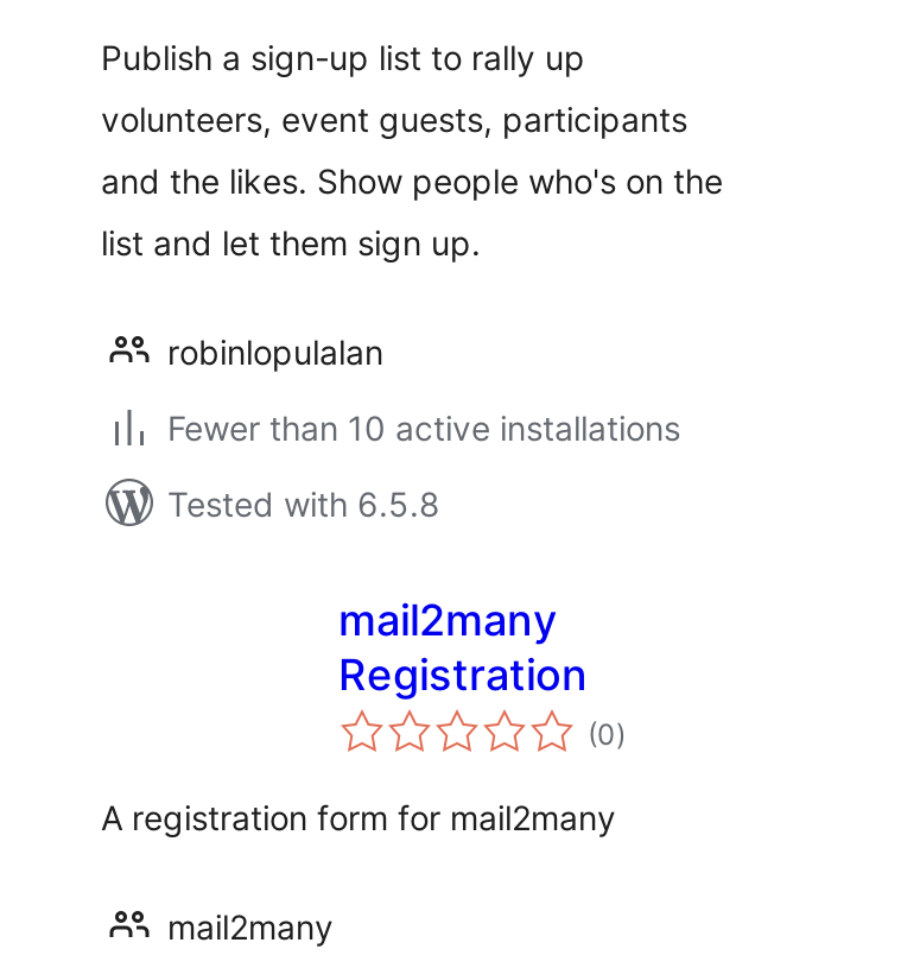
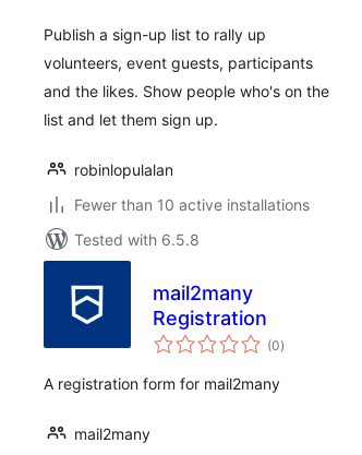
none -> [43,260,132,349] [image]

